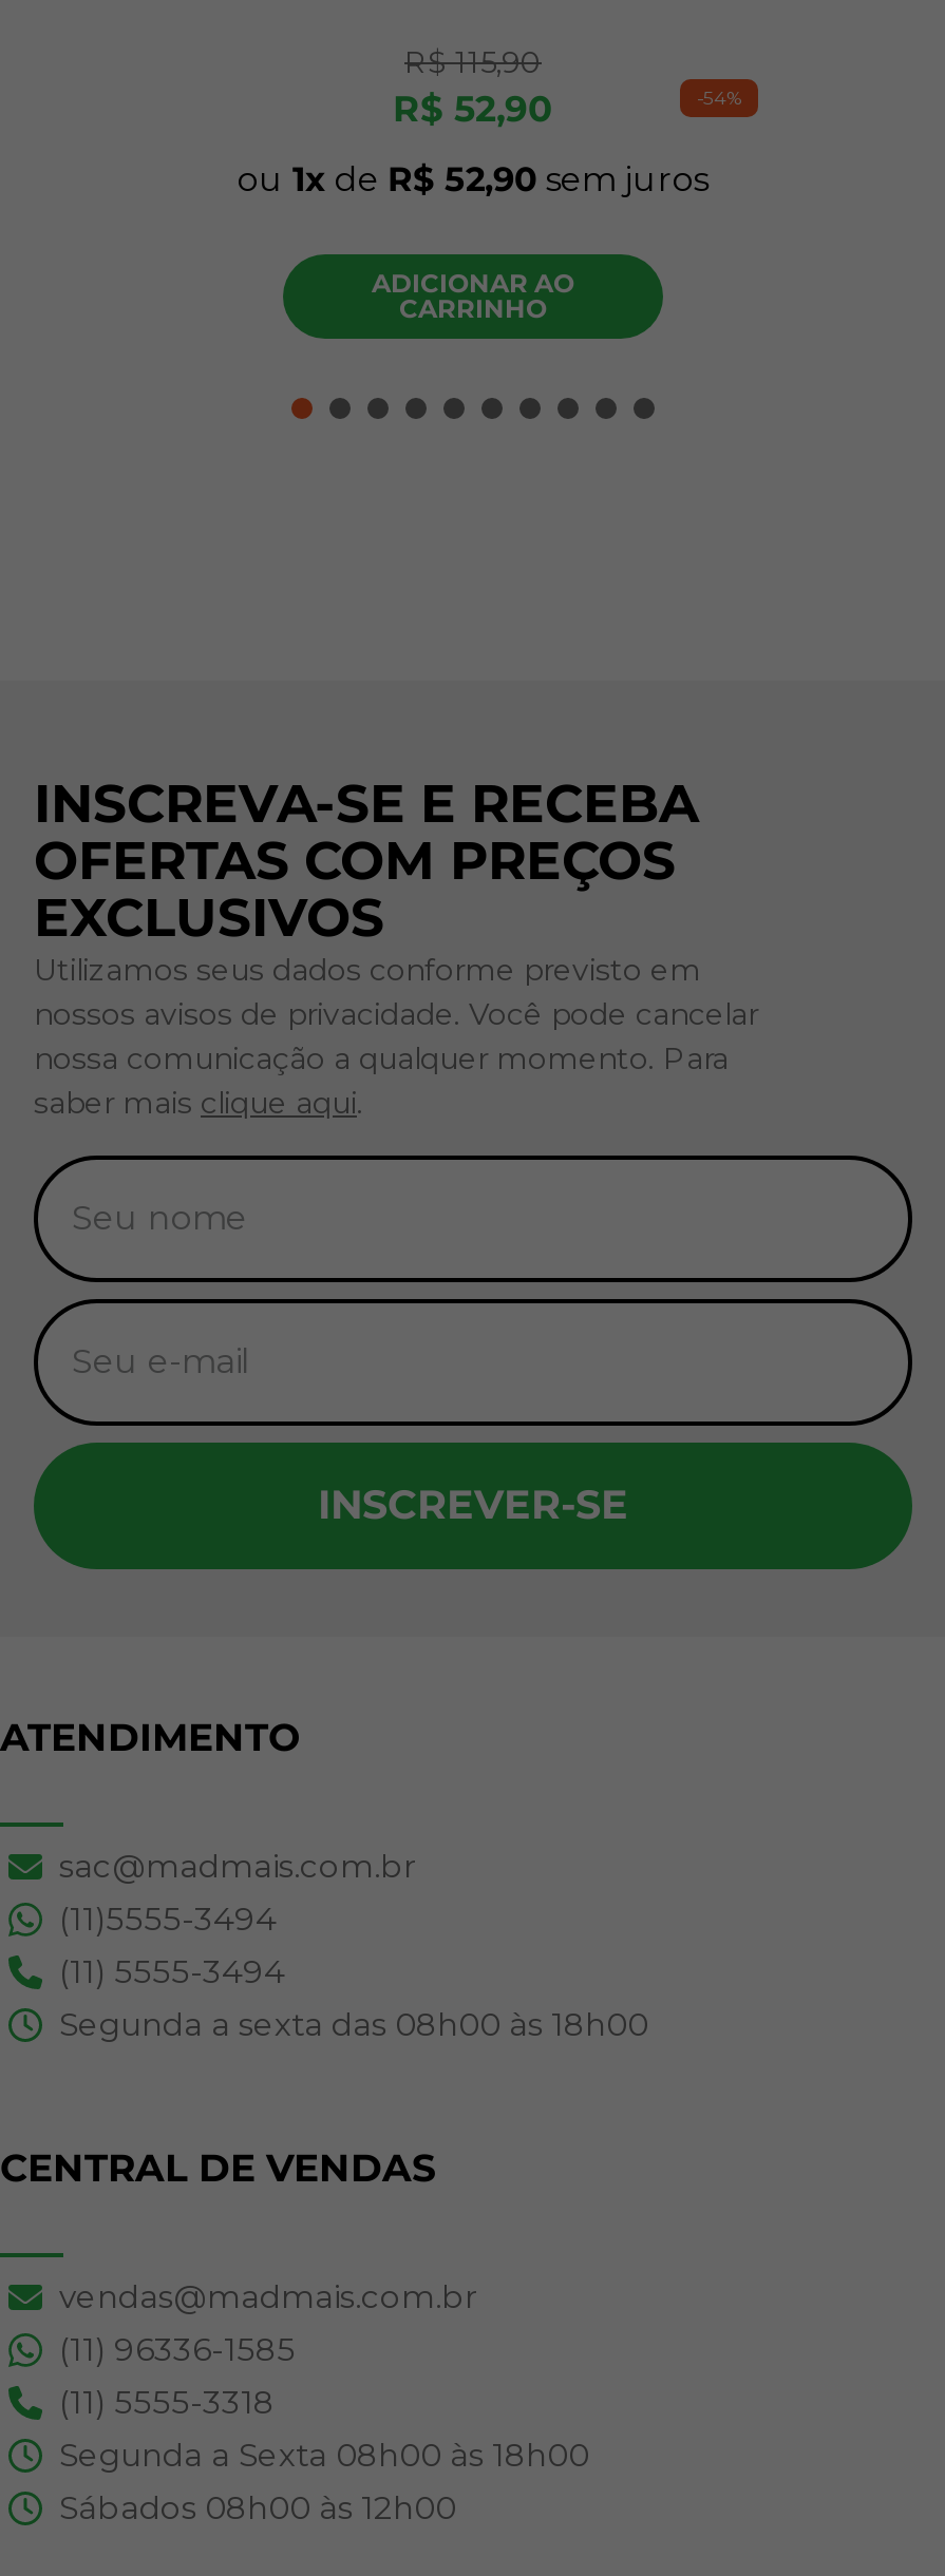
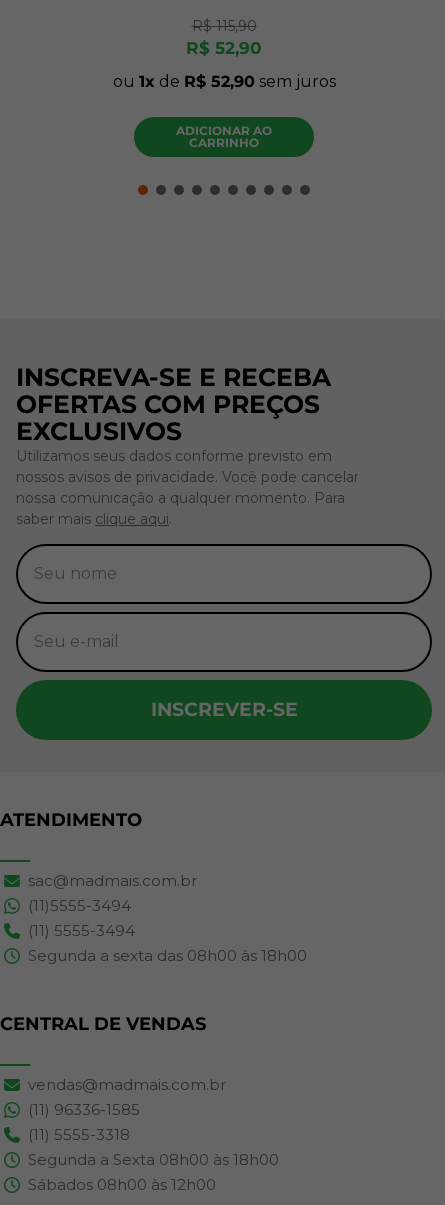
[697,85,741,108] -54% -> none

